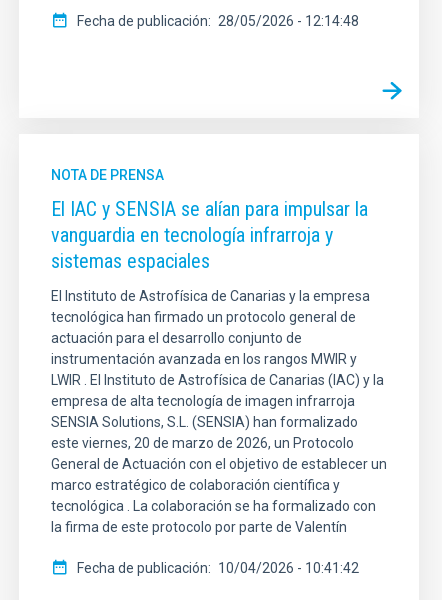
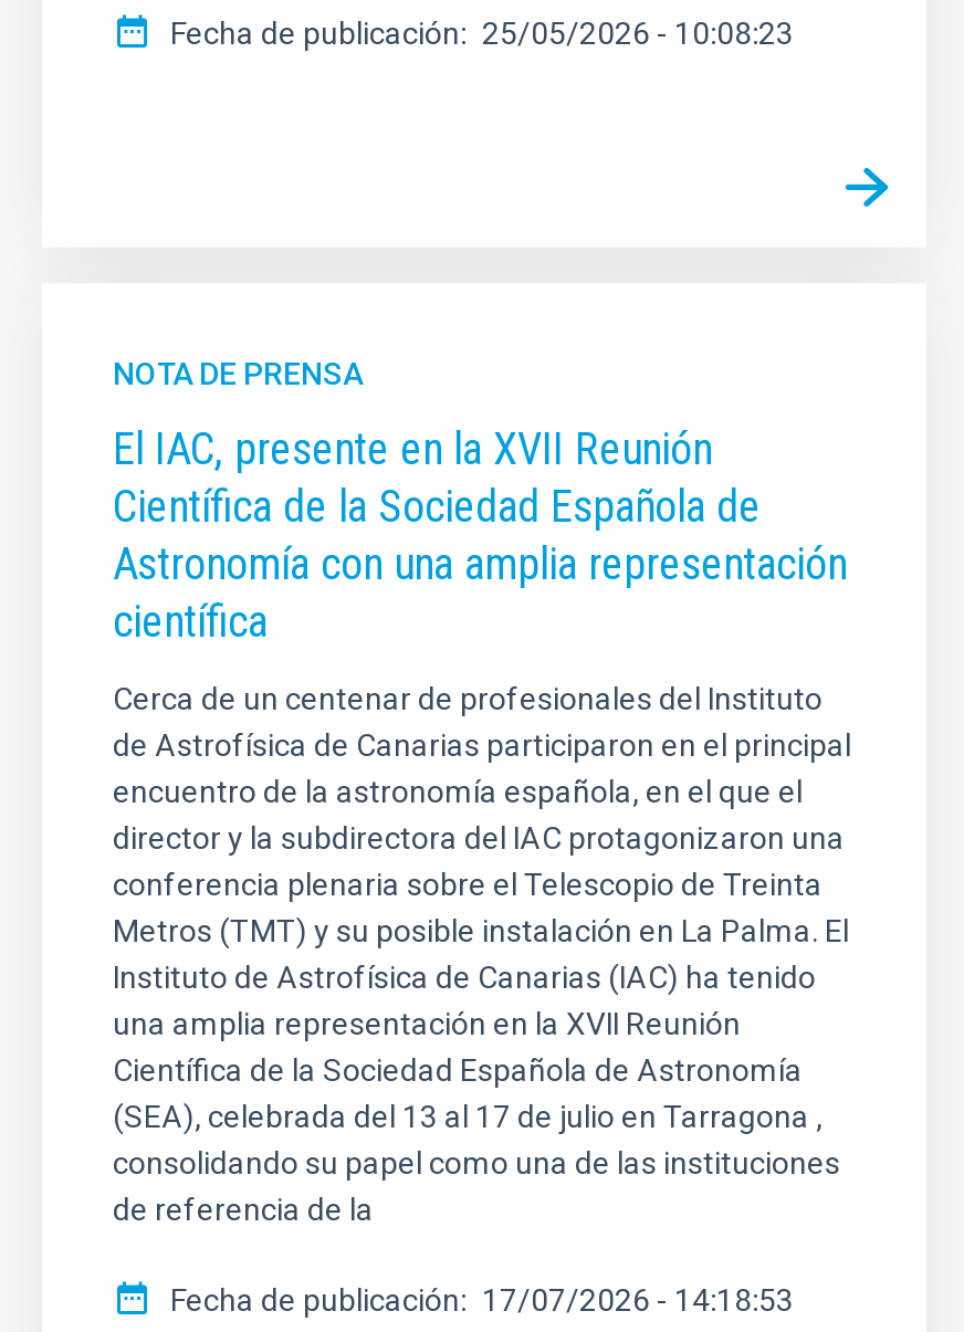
[77,13,359,29] Fecha de publicación 28/05/2026 - 12:14:48 -> [170,15,794,50] Fecha de publicación 25/05/2026 - 10:08:23
[51,197,368,273] El IAC y SENSIA se alían para impulsar la | vanguardia en tecnología infrarroja y | sistemas espaciales -> [113,421,847,647] El IAC, presente en la XVII Reunión | Científica de la Sociedad Española de | Astronomía con una amplia representación | científica
[51,288,387,535] El Instituto de Astrofísica de Canarias y la empresa | tecnológica han firmado un protocolo general de | actuación para el desarrollo conjunto de | instrumentación avanzada en los rangos MWIR y | LWIR . El Instituto de Astrofísica de Canarias (IAC) y la | empresa de alta tecnología de imagen infrarroja | SENSIA Solutions, S.L. (SENSIA) han formalizado | este viernes, 20 de marzo de 2026, un Protocolo | General de Actuación con el objetivo de establecer un | marco estratégico de colaboración científica y | tecnológica . La colaboración se ha formalizado con | la firma de este protocolo por parte de Valentín -> [113,680,851,1226] Cerca de un centenar de profesionales del Instituto | de Astrofísica de Canarias participaron en el principal | encuentro de la astronomía española, en el que el | director y la subdirectora del IAC protagonizaron una | conferencia plenaria sobre el Telescopio de Treinta | Metros (TMT) y su posible instalación en La Palma. El | Instituto de Astrofísica de Canarias (IAC) ha tenido | una amplia representación en la XVII Reunión | Científica de la Sociedad Española de Astronomía | (SEA), celebrada del 13 al 17 de julio en Tarragona , | consolidando su papel como una de las instituciones | de referencia de la
[77,560,359,576] Fecha de publicación 10/04/2026 - 10:41:42 -> [170,1281,794,1317] Fecha de publicación 17/07/2026 - 14:18:53

